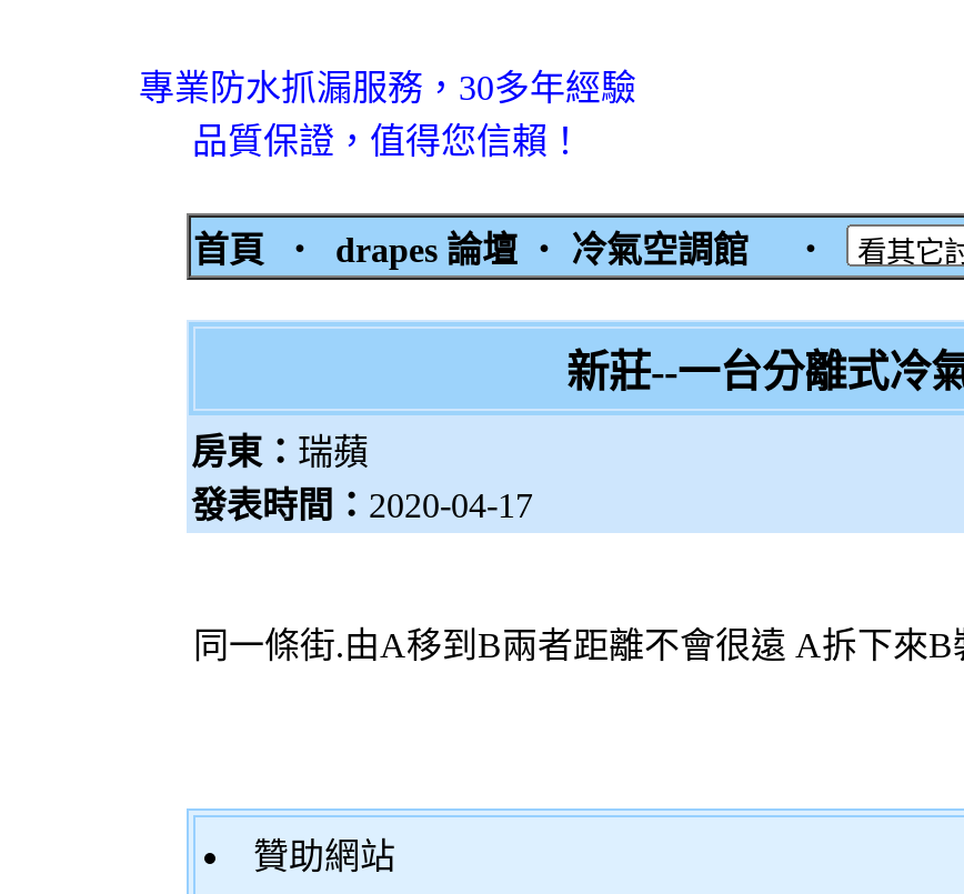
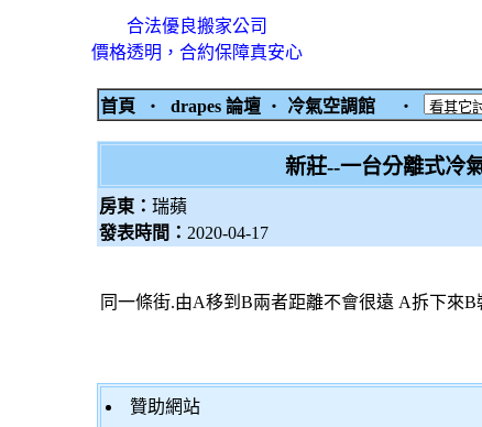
[139,69,636,160] 專業防水抓漏服務，30多年經驗 | 品質保證，值得您信賴！ -> [91,17,302,62] 合法優良搬家公司 | 價格透明，合約保障真安心

